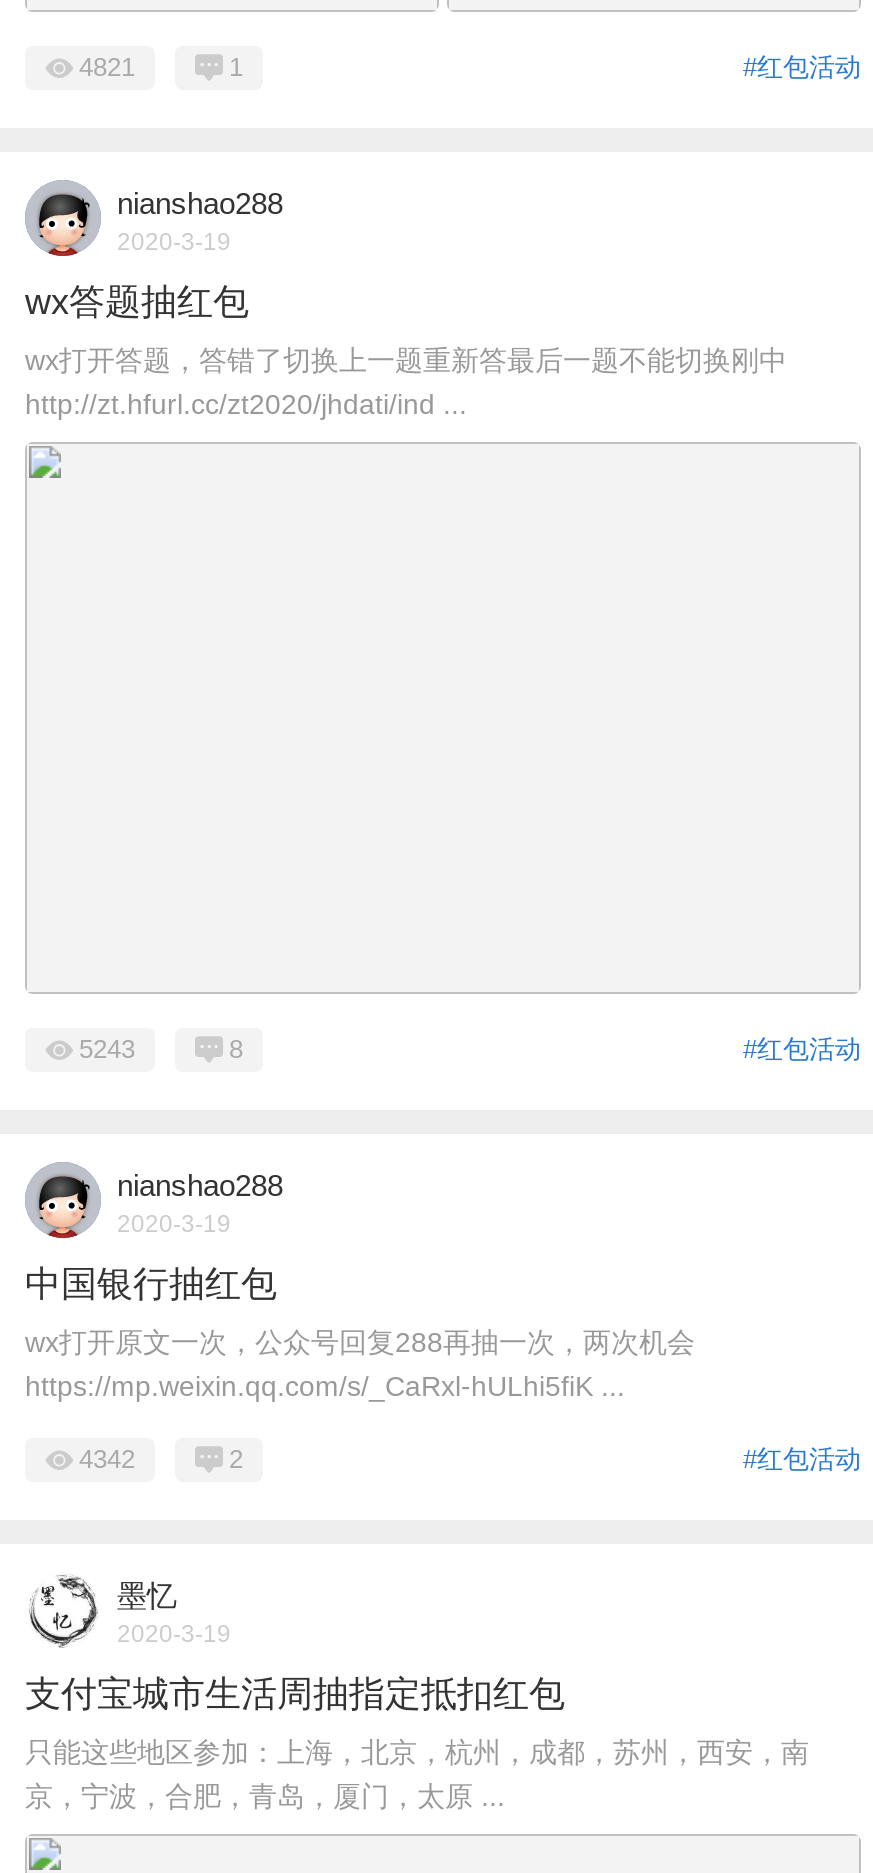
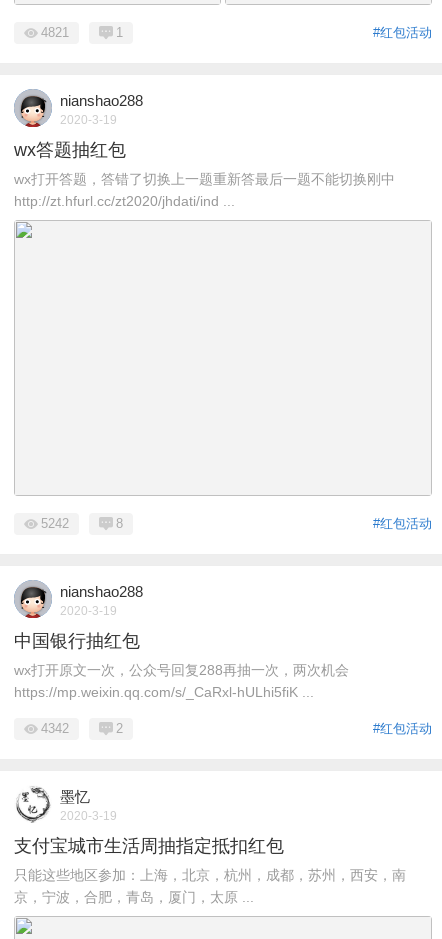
[79,1034,135,1064] 5243 -> [41,516,69,531] 5242

